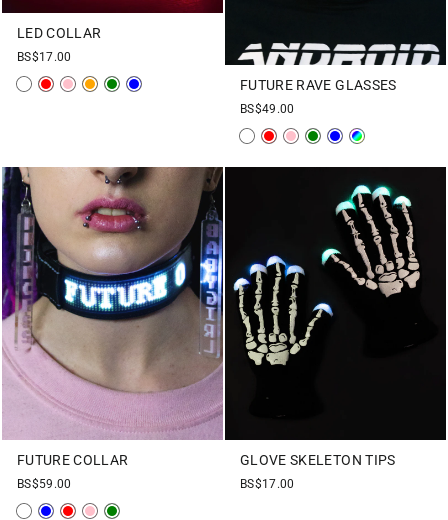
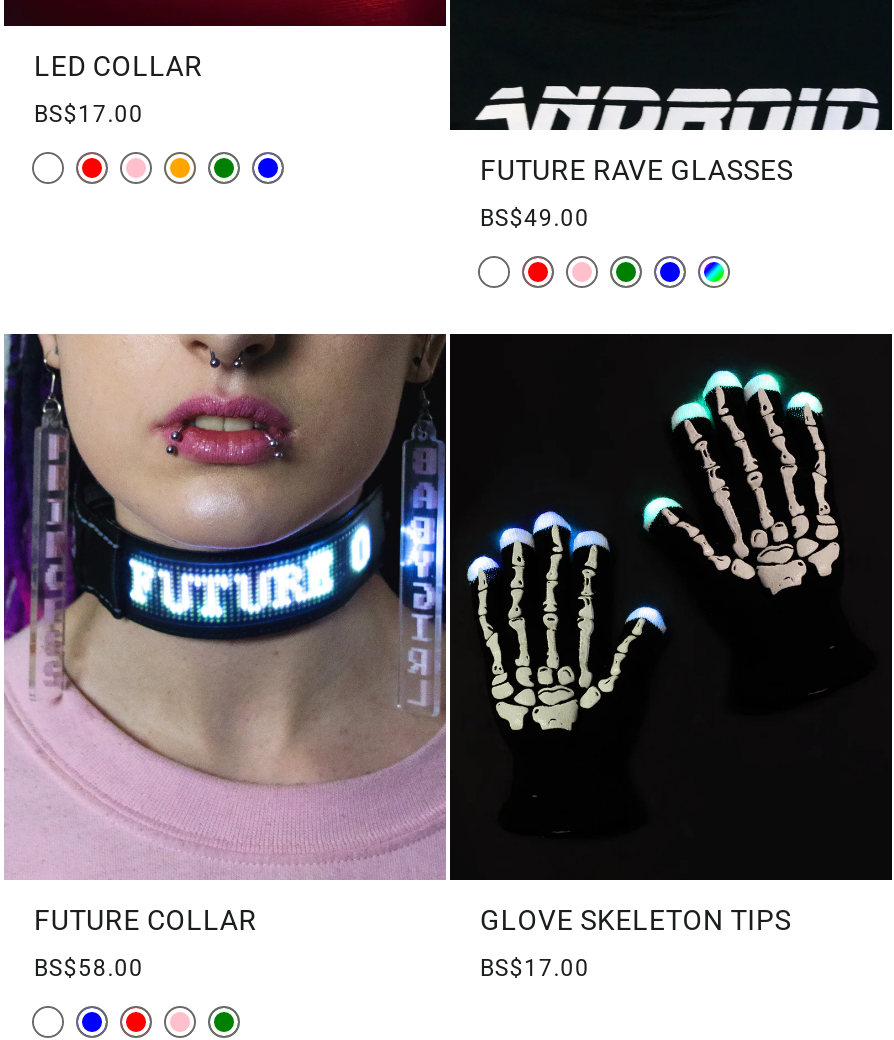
[17,477,72,491] BS$59.00 -> [34,954,144,982] BS$58.00

